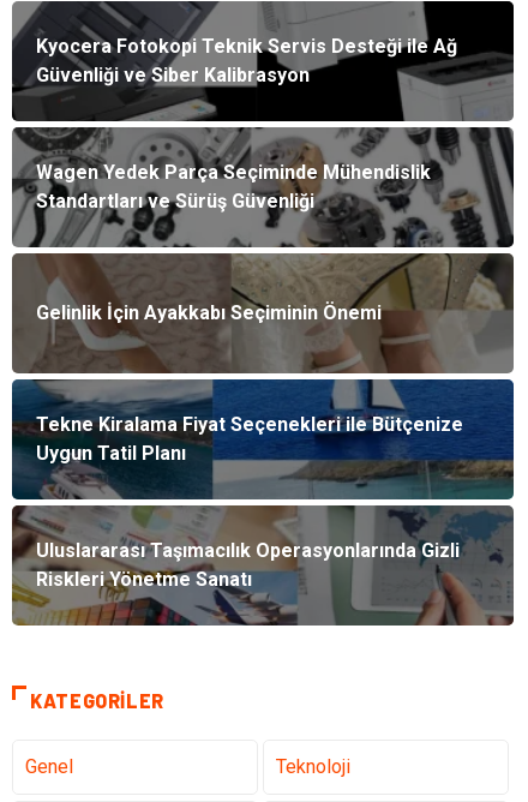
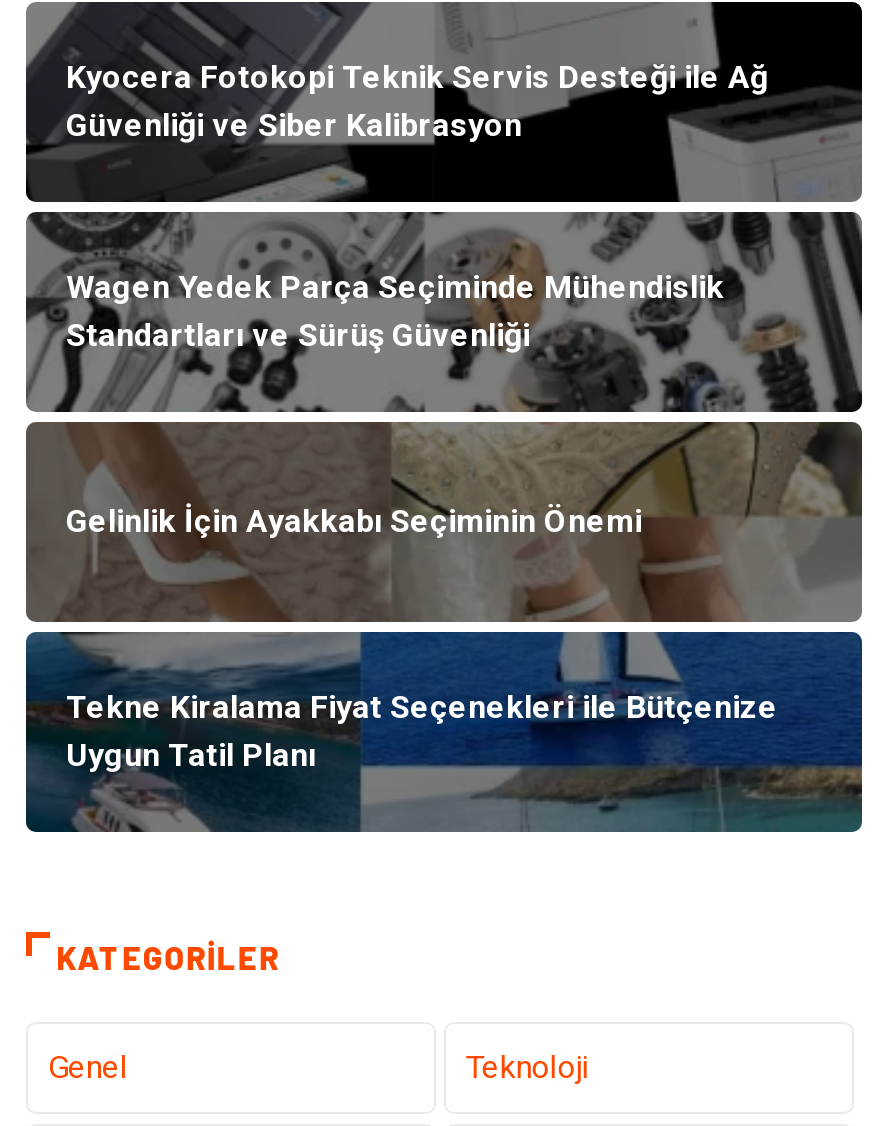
[11,505,514,627] [image] | Uluslararası Taşımacılık Operasyonlarında Gizli | Riskleri Yönetme Sanatı -> none

